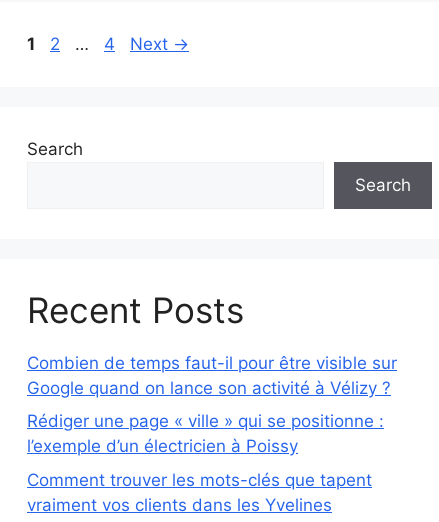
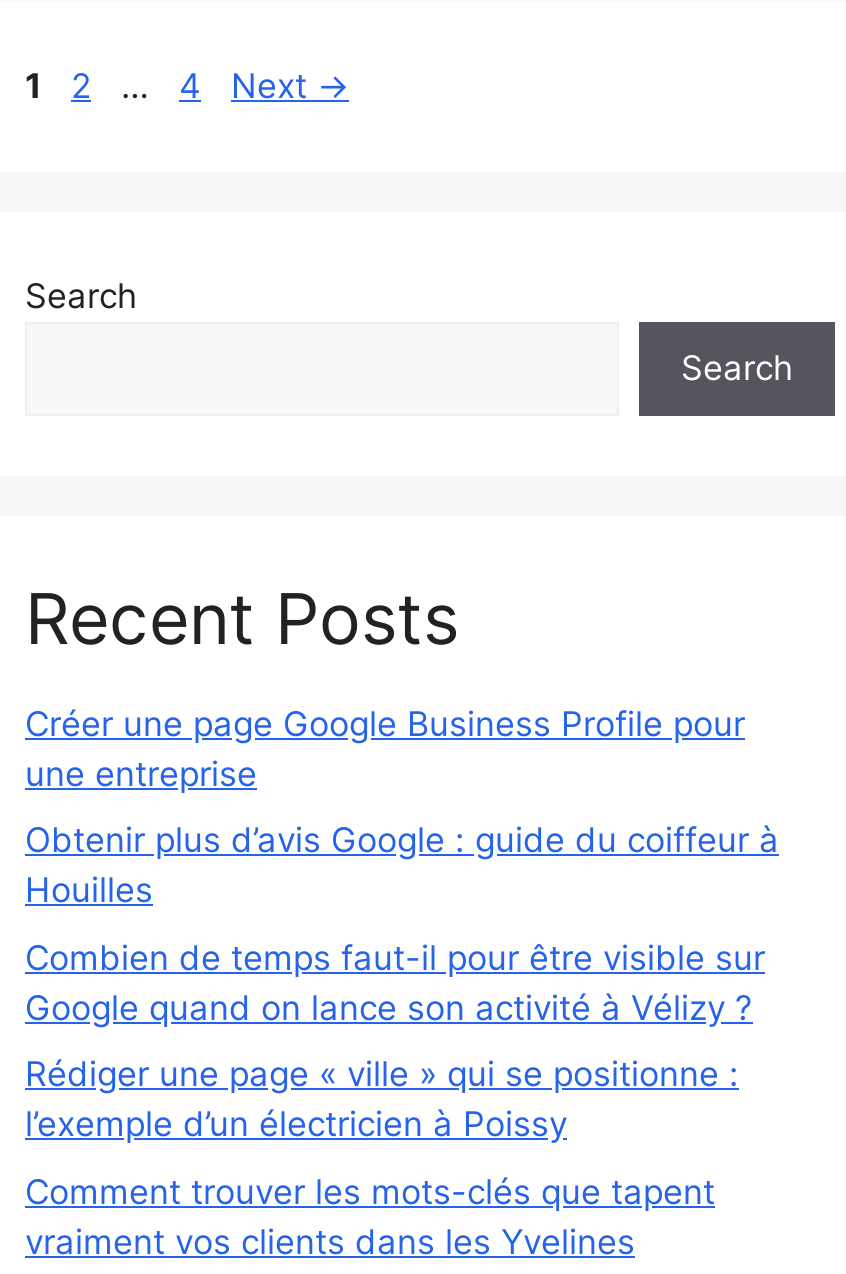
none -> [25,703,779,910] Créer une page Google Business Profile pour | une entreprise | Obtenir plus d’avis Google : guide du coiffeur à | Houilles

